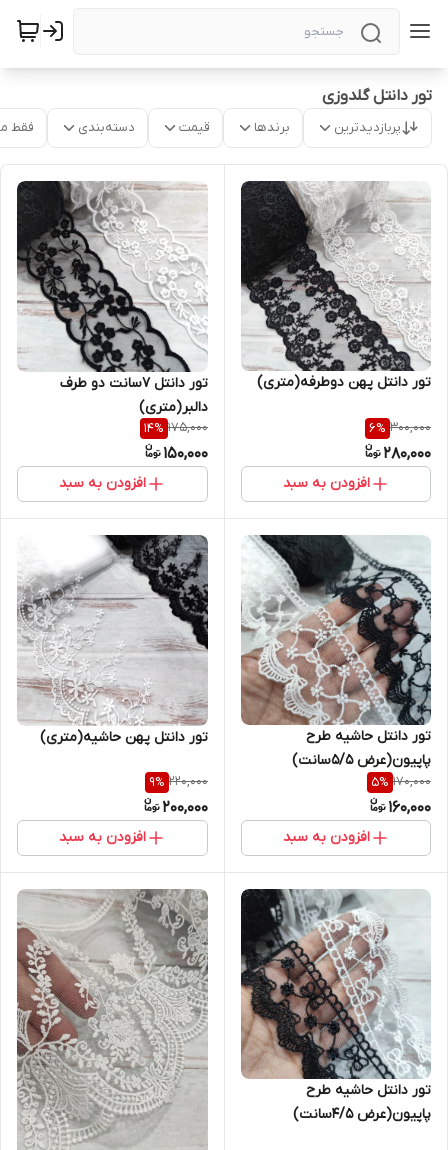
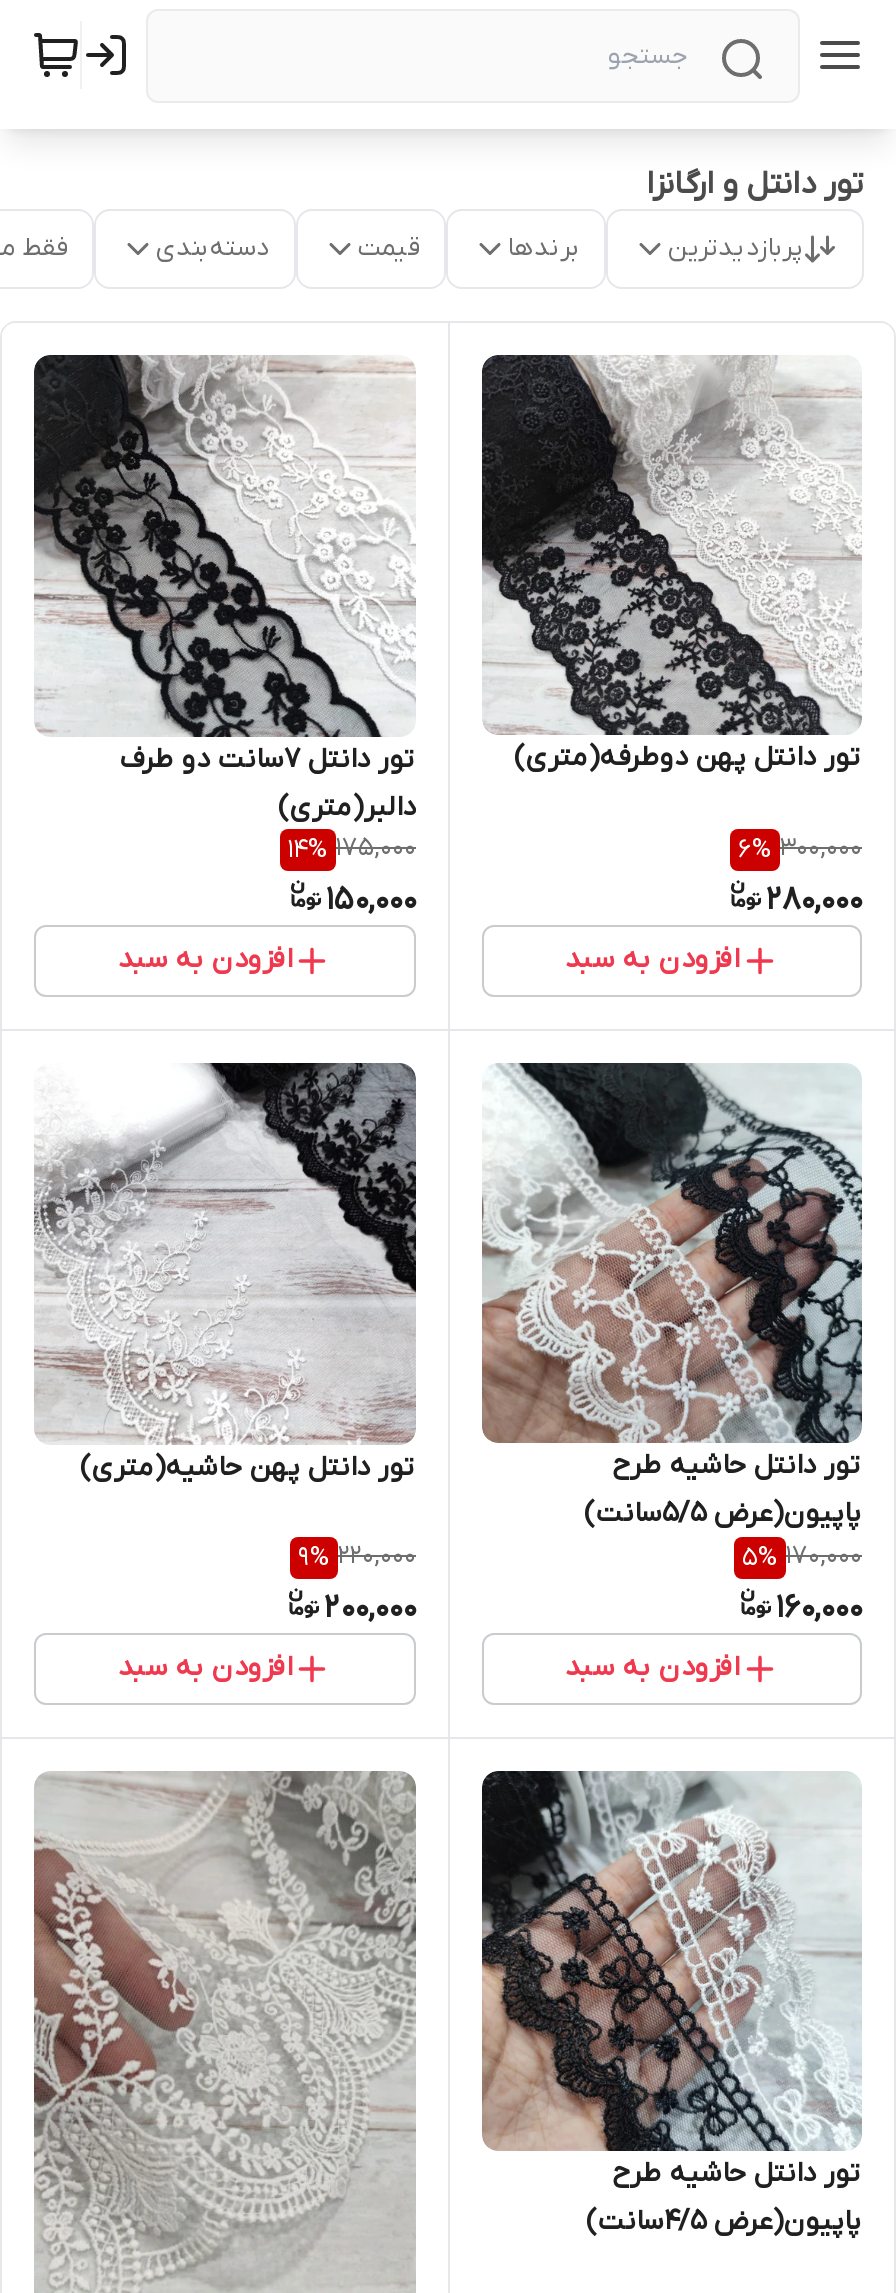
[322,86,432,106] تور دانتل گلدوزی -> [646,165,864,205] تور دانتل و ارگانزا

